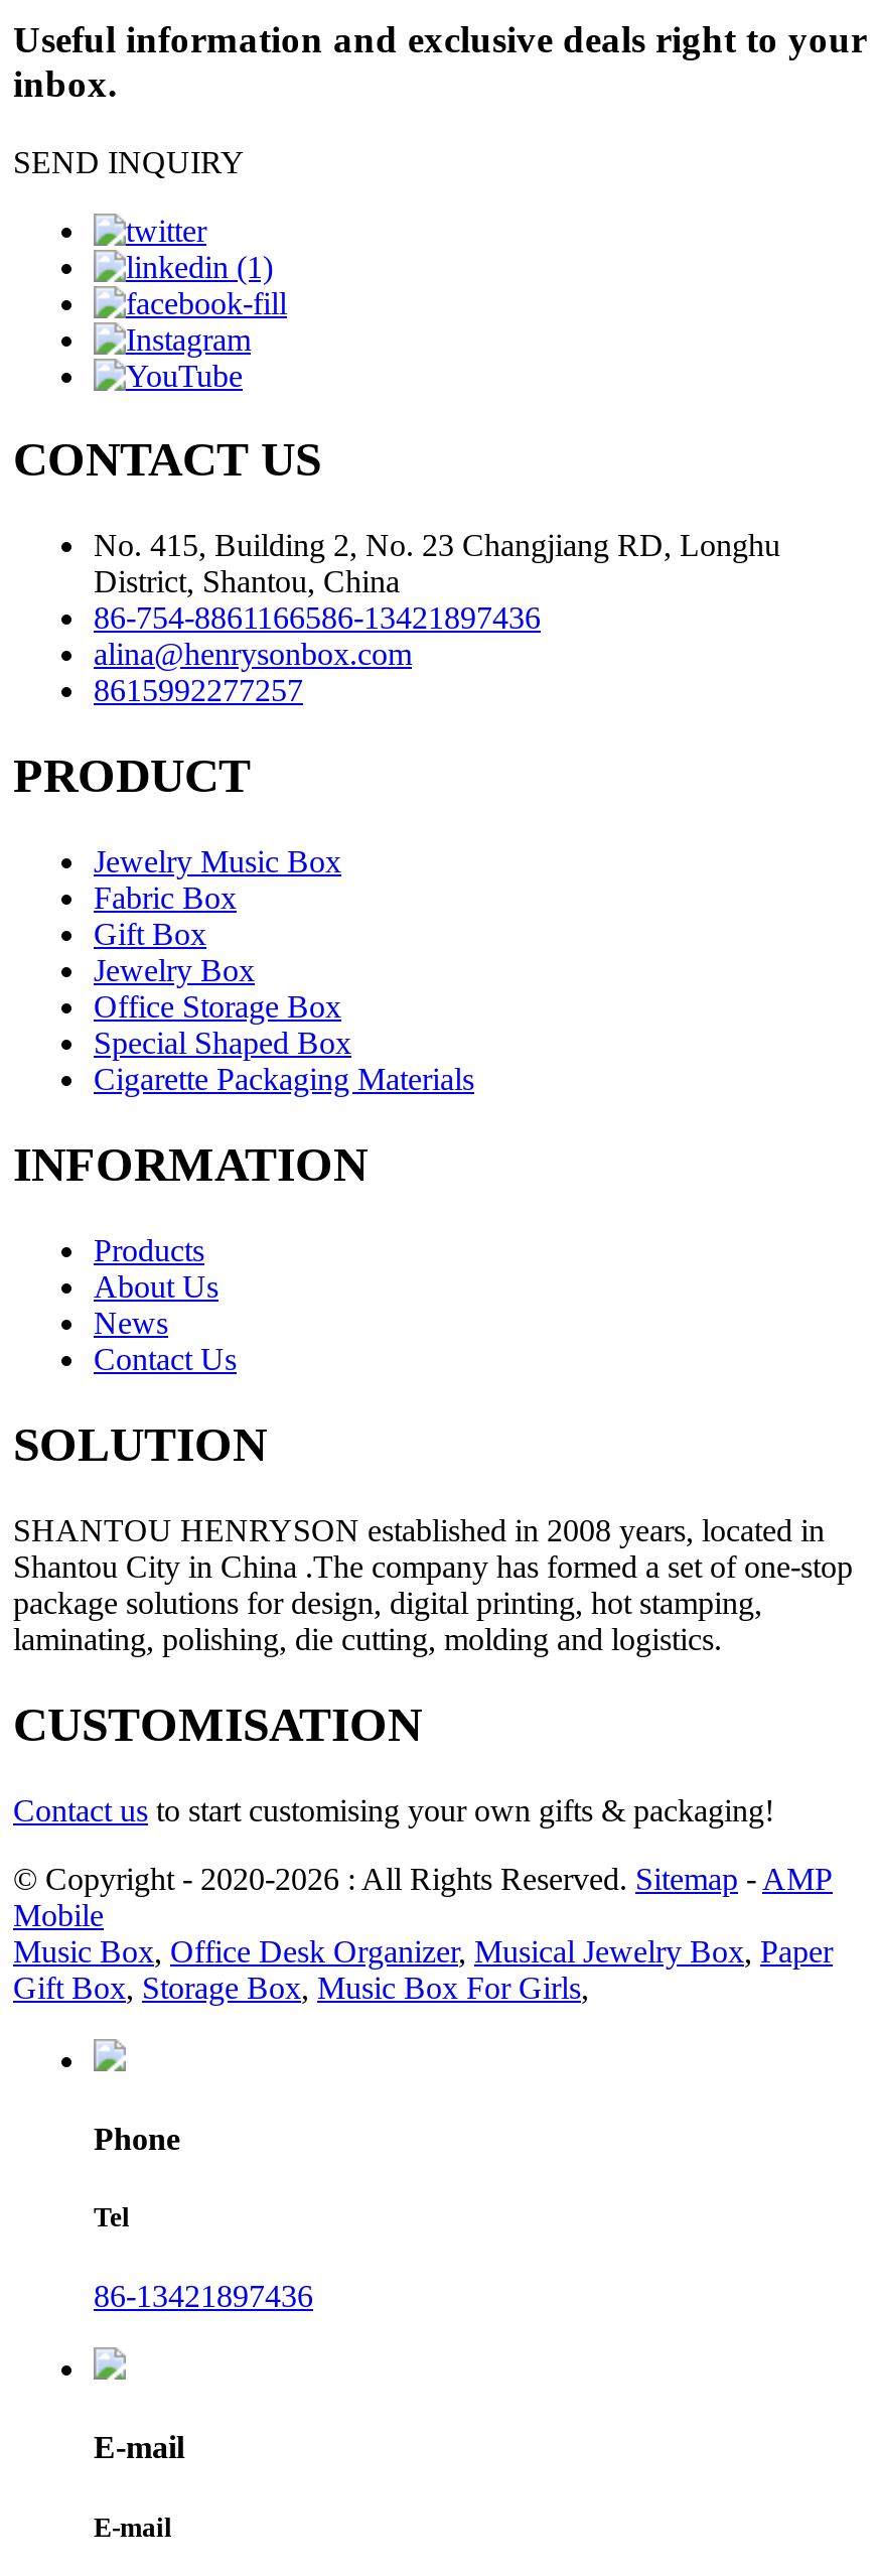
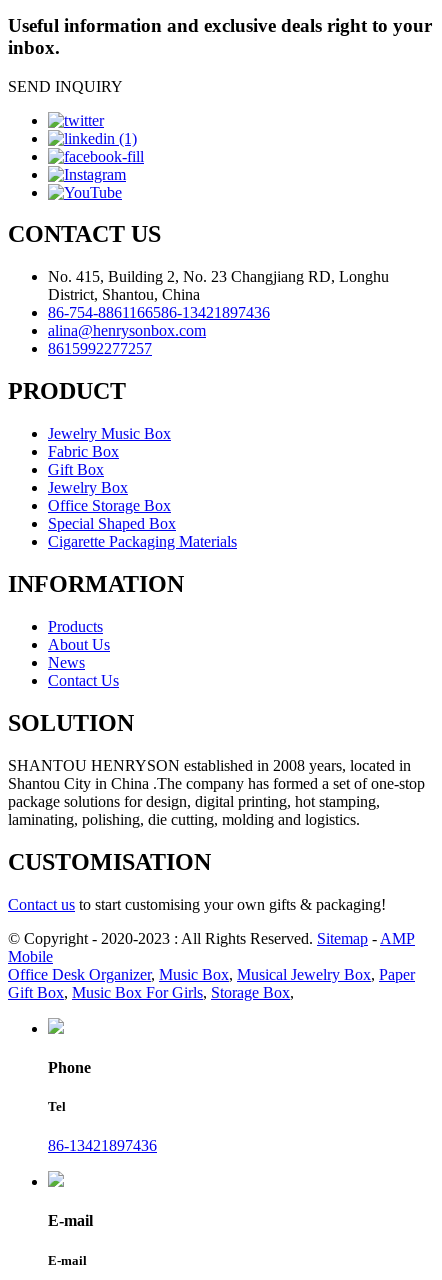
[13,1861,833,1895] © Copyright - 2020-2026 : All Rights Reserved. Sitemap - AMP -> [8,930,415,947] © Copyright - 2020-2023 : All Rights Reserved. Sitemap - AMP
[13,1933,833,1968] Music Box, Office Desk Organizer, Musical Jewelry Box, Paper -> [8,966,415,983] Office Desk Organizer, Music Box, Musical Jewelry Box, Paper
[13,1970,589,2004] Gift Box, Storage Box, Music Box For Girls, -> [8,984,294,1001] Gift Box, Music Box For Girls, Storage Box,

